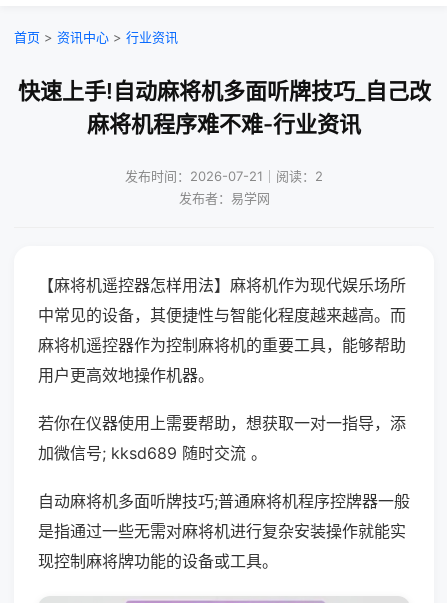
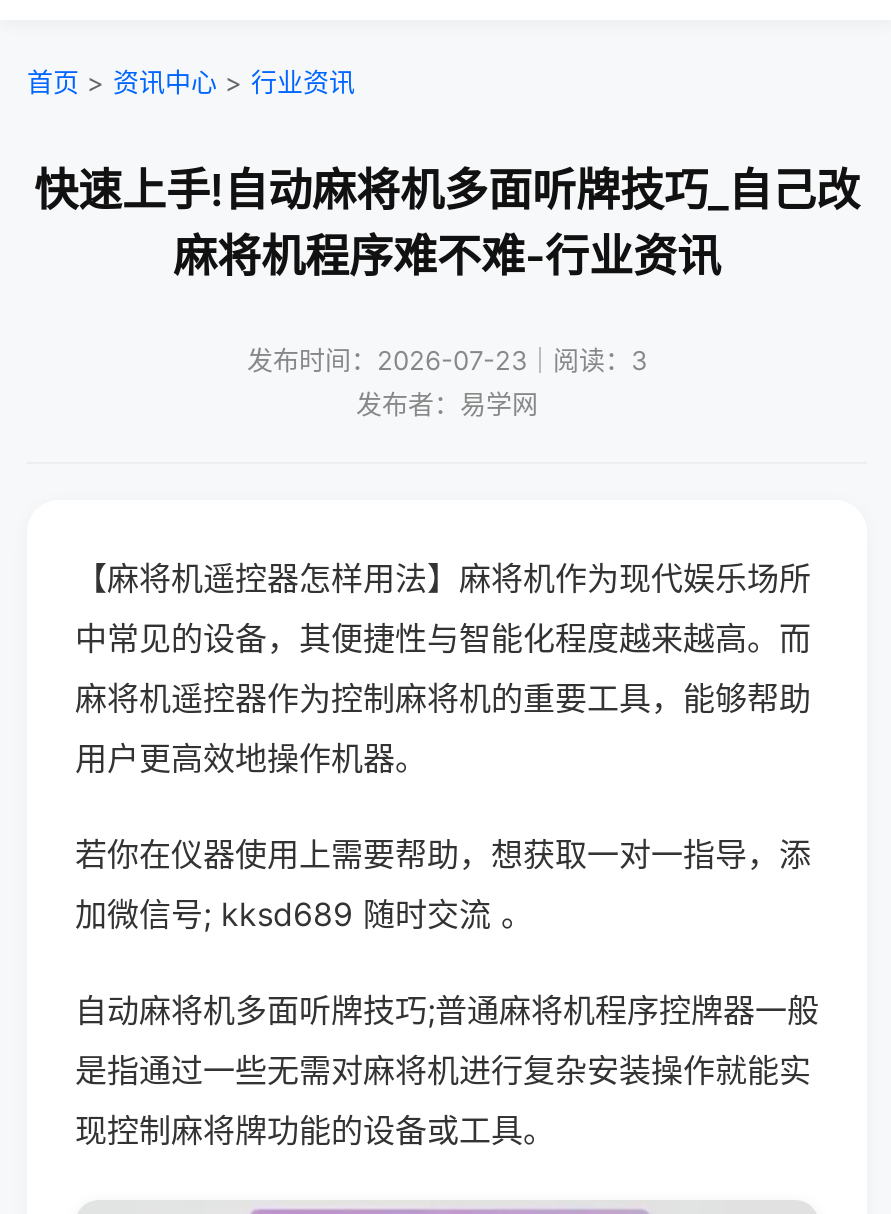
[125,168,323,184] 发布时间：2026-07-21｜阅读：2 -> [247,344,647,376] 发布时间：2026-07-23｜阅读：3

